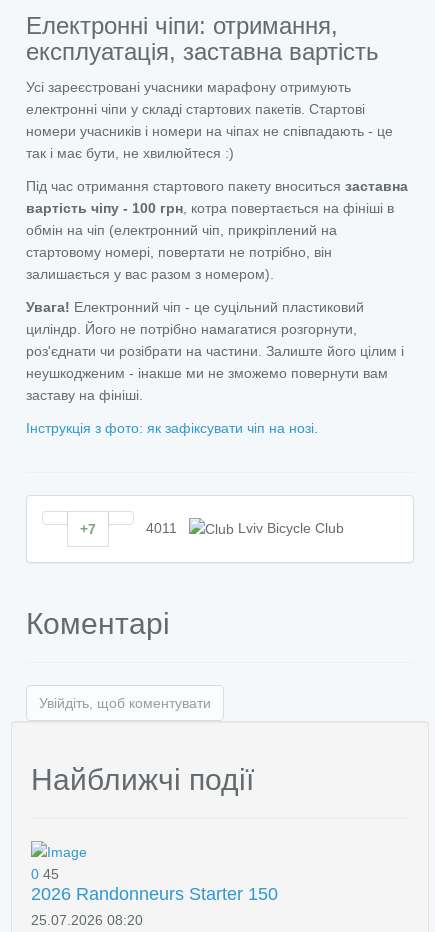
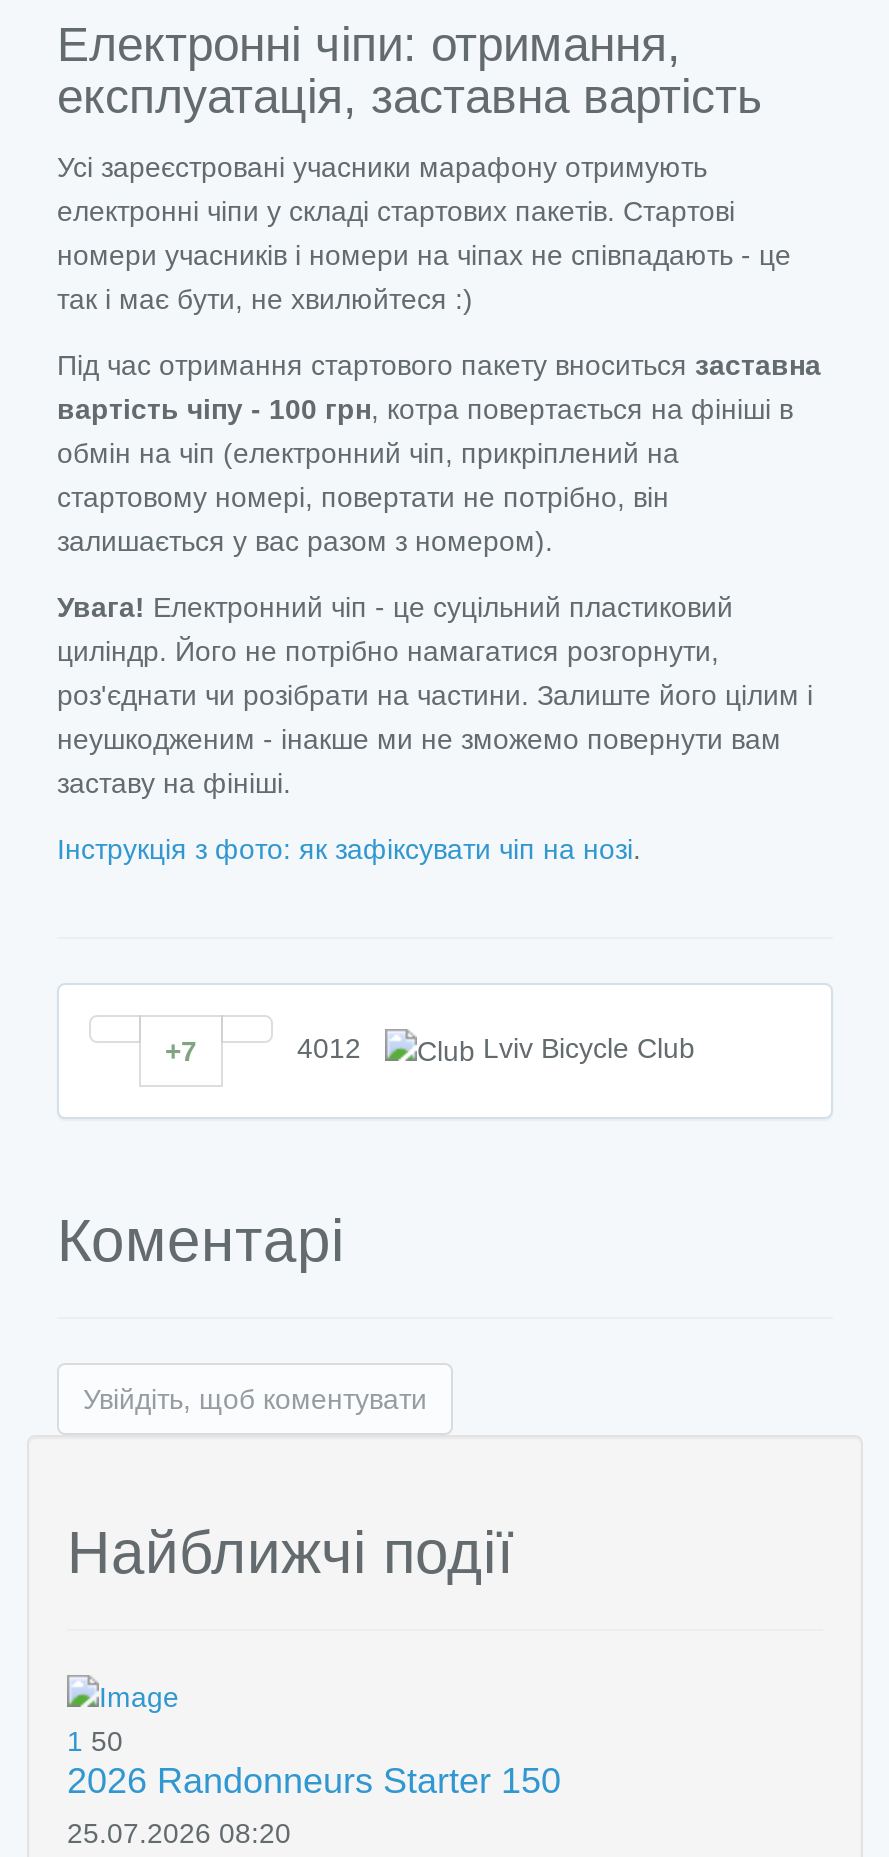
[146,520,189,536] 4011 -> [297,1032,385,1064] 4012
[31,866,59,882] 0 45 -> [67,1725,123,1757] 1 50

